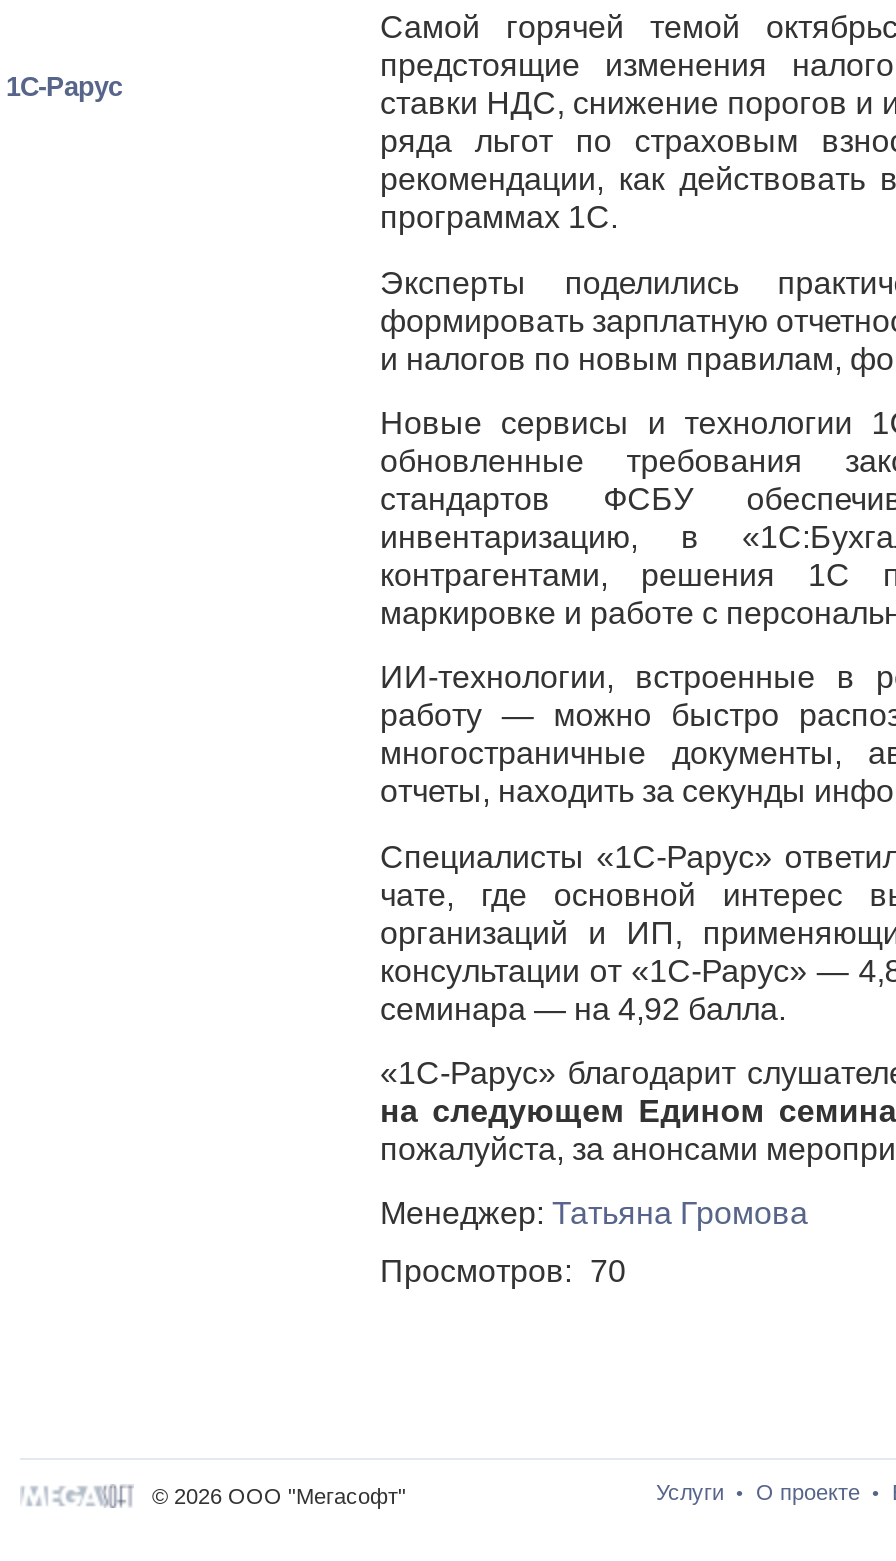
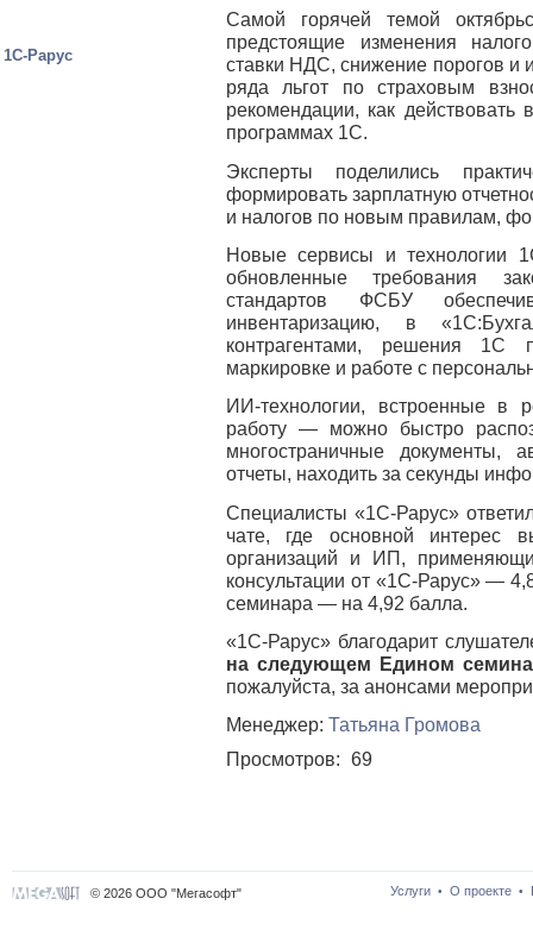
[380,1253,626,1289] Просмотров: 70 -> [226,748,372,770] Просмотров: 69

